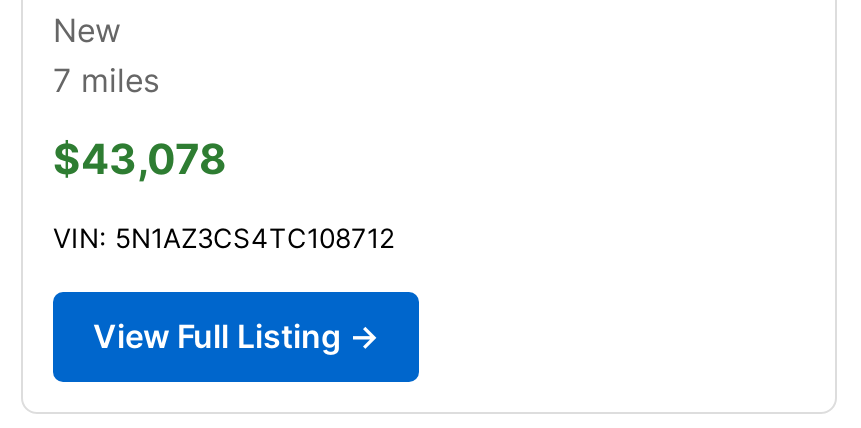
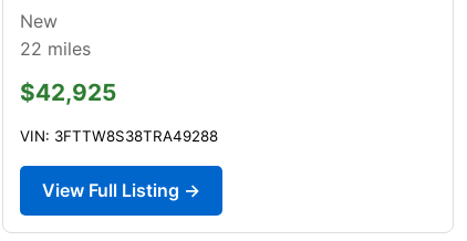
[53,60,159,100] 7 miles -> [20,37,91,60] 22 miles
[53,134,227,184] $43,078 -> [20,78,116,106] $42,925
[53,222,395,254] VIN: 5N1AZ3CS4TC108712 -> [20,127,218,145] VIN: 3FTTW8S38TRA49288

